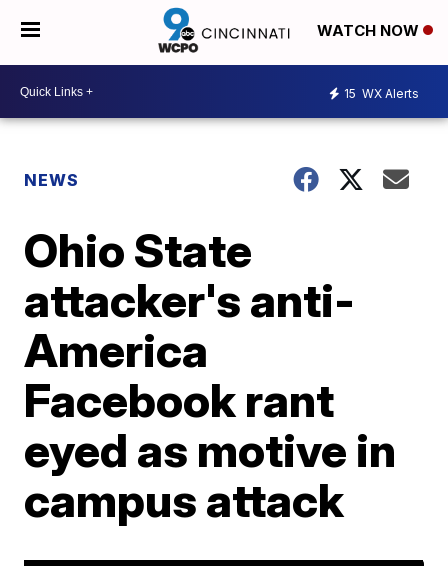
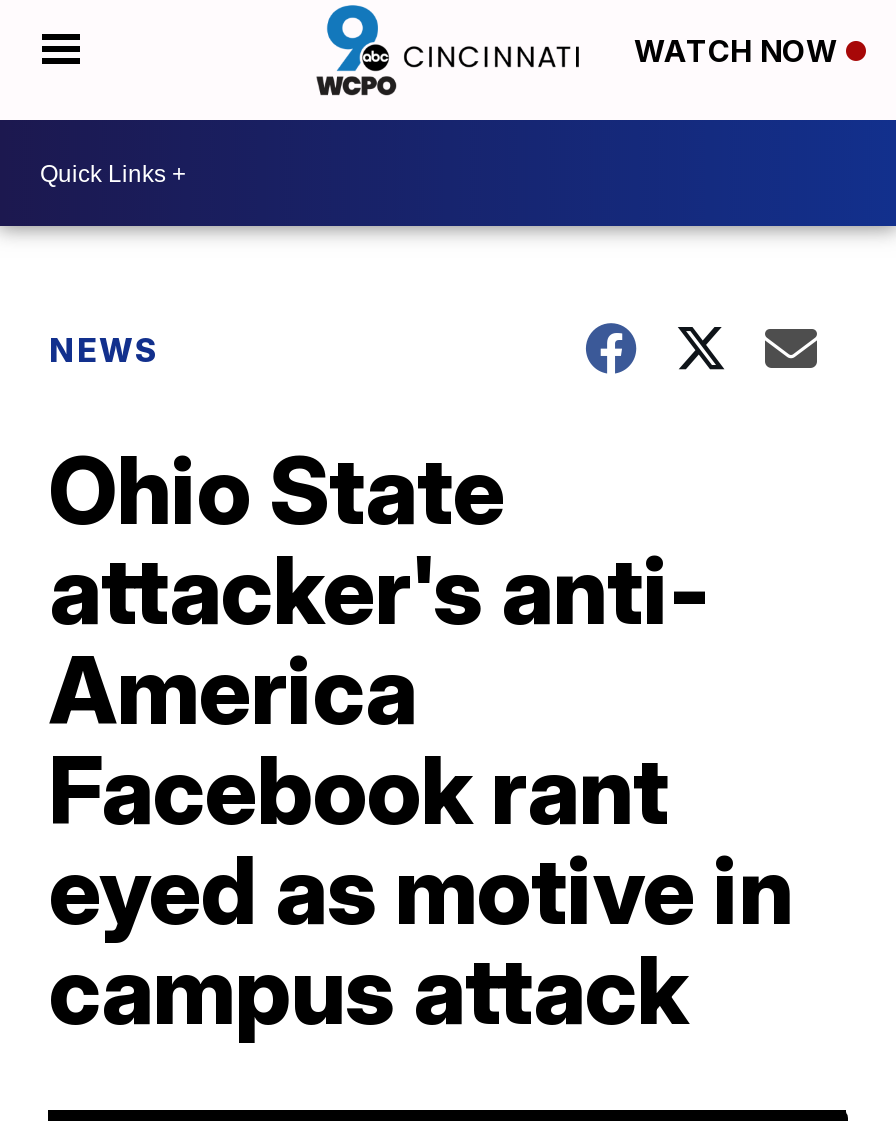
[344,85,419,100] 15 WX Alerts -> none

